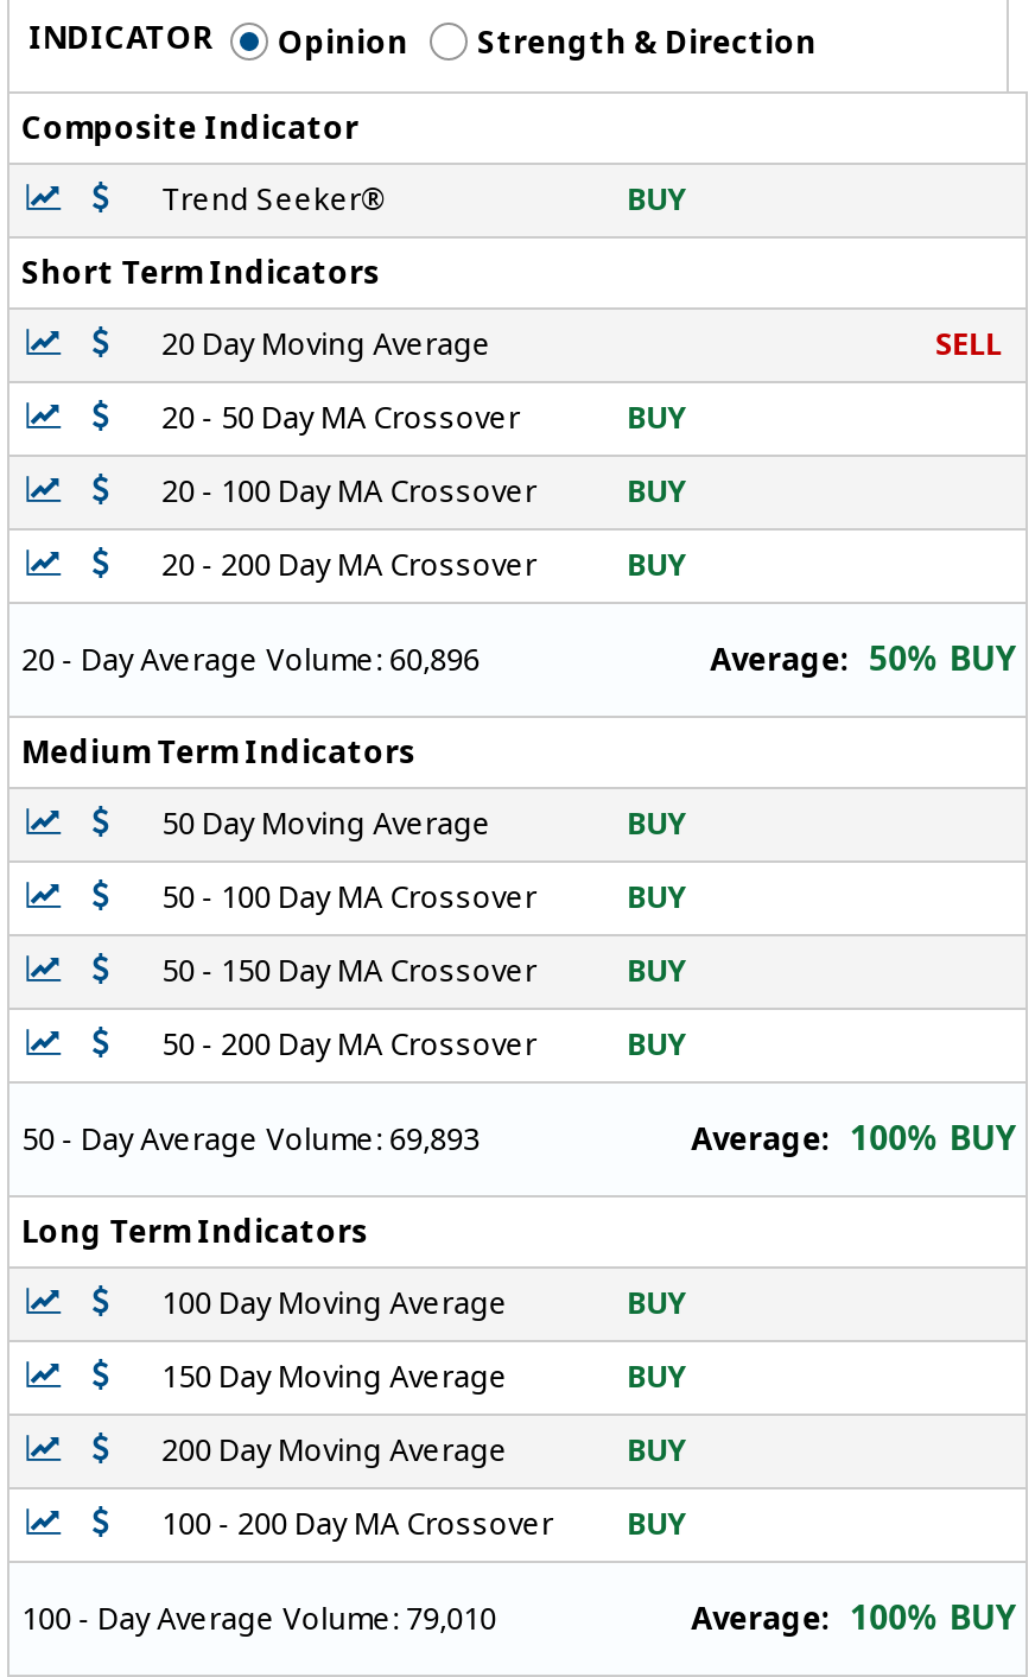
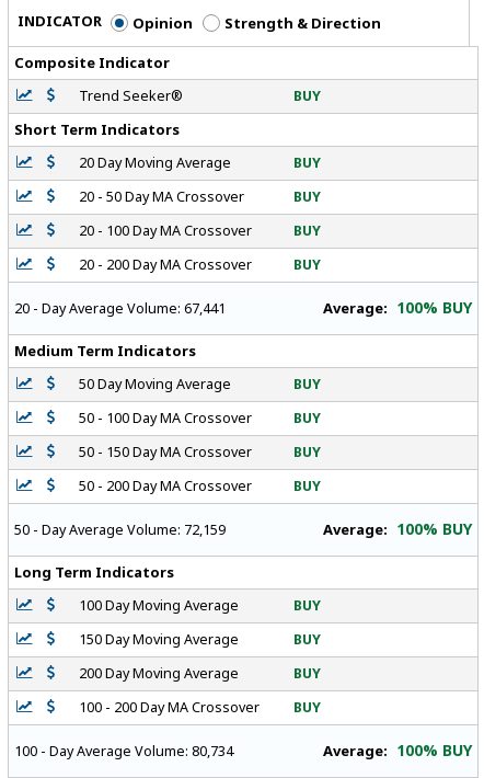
[936,325,1002,365] SELL -> [294,154,321,172] BUY
[22,640,480,681] 20 - Day Average Volume: 60,896 -> [14,299,226,318] 20 - Day Average Volume: 67,441
[710,636,1014,681] Average: 50% BUY -> [323,297,472,318] Average: 100% BUY
[22,1120,480,1160] 50 - Day Average Volume: 69,893 -> [14,521,226,539] 50 - Day Average Volume: 72,159
[22,1599,496,1640] 100 - Day Average Volume: 79,010 -> [14,742,233,761] 100 - Day Average Volume: 80,734

